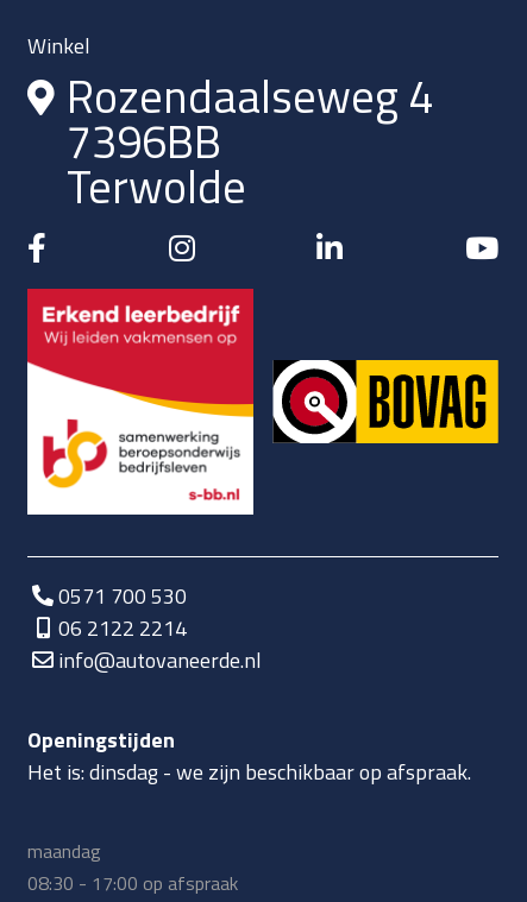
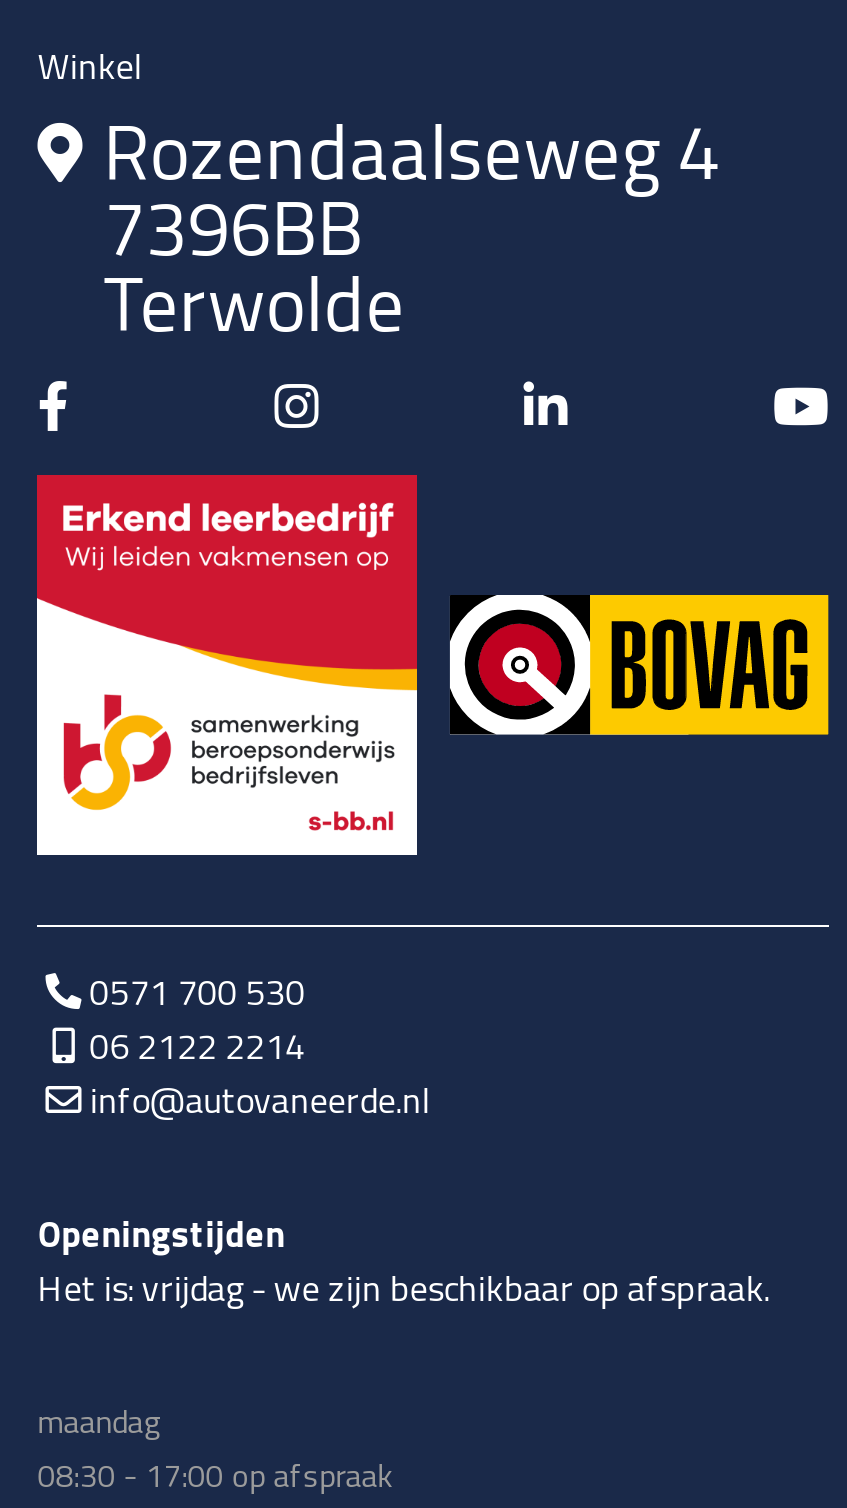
[28,756,471,788] Het is: dinsdag- we zijn beschikbaar op afspraak. -> [37,1262,769,1316] Het is: vrijdag- we zijn beschikbaar op afspraak.

